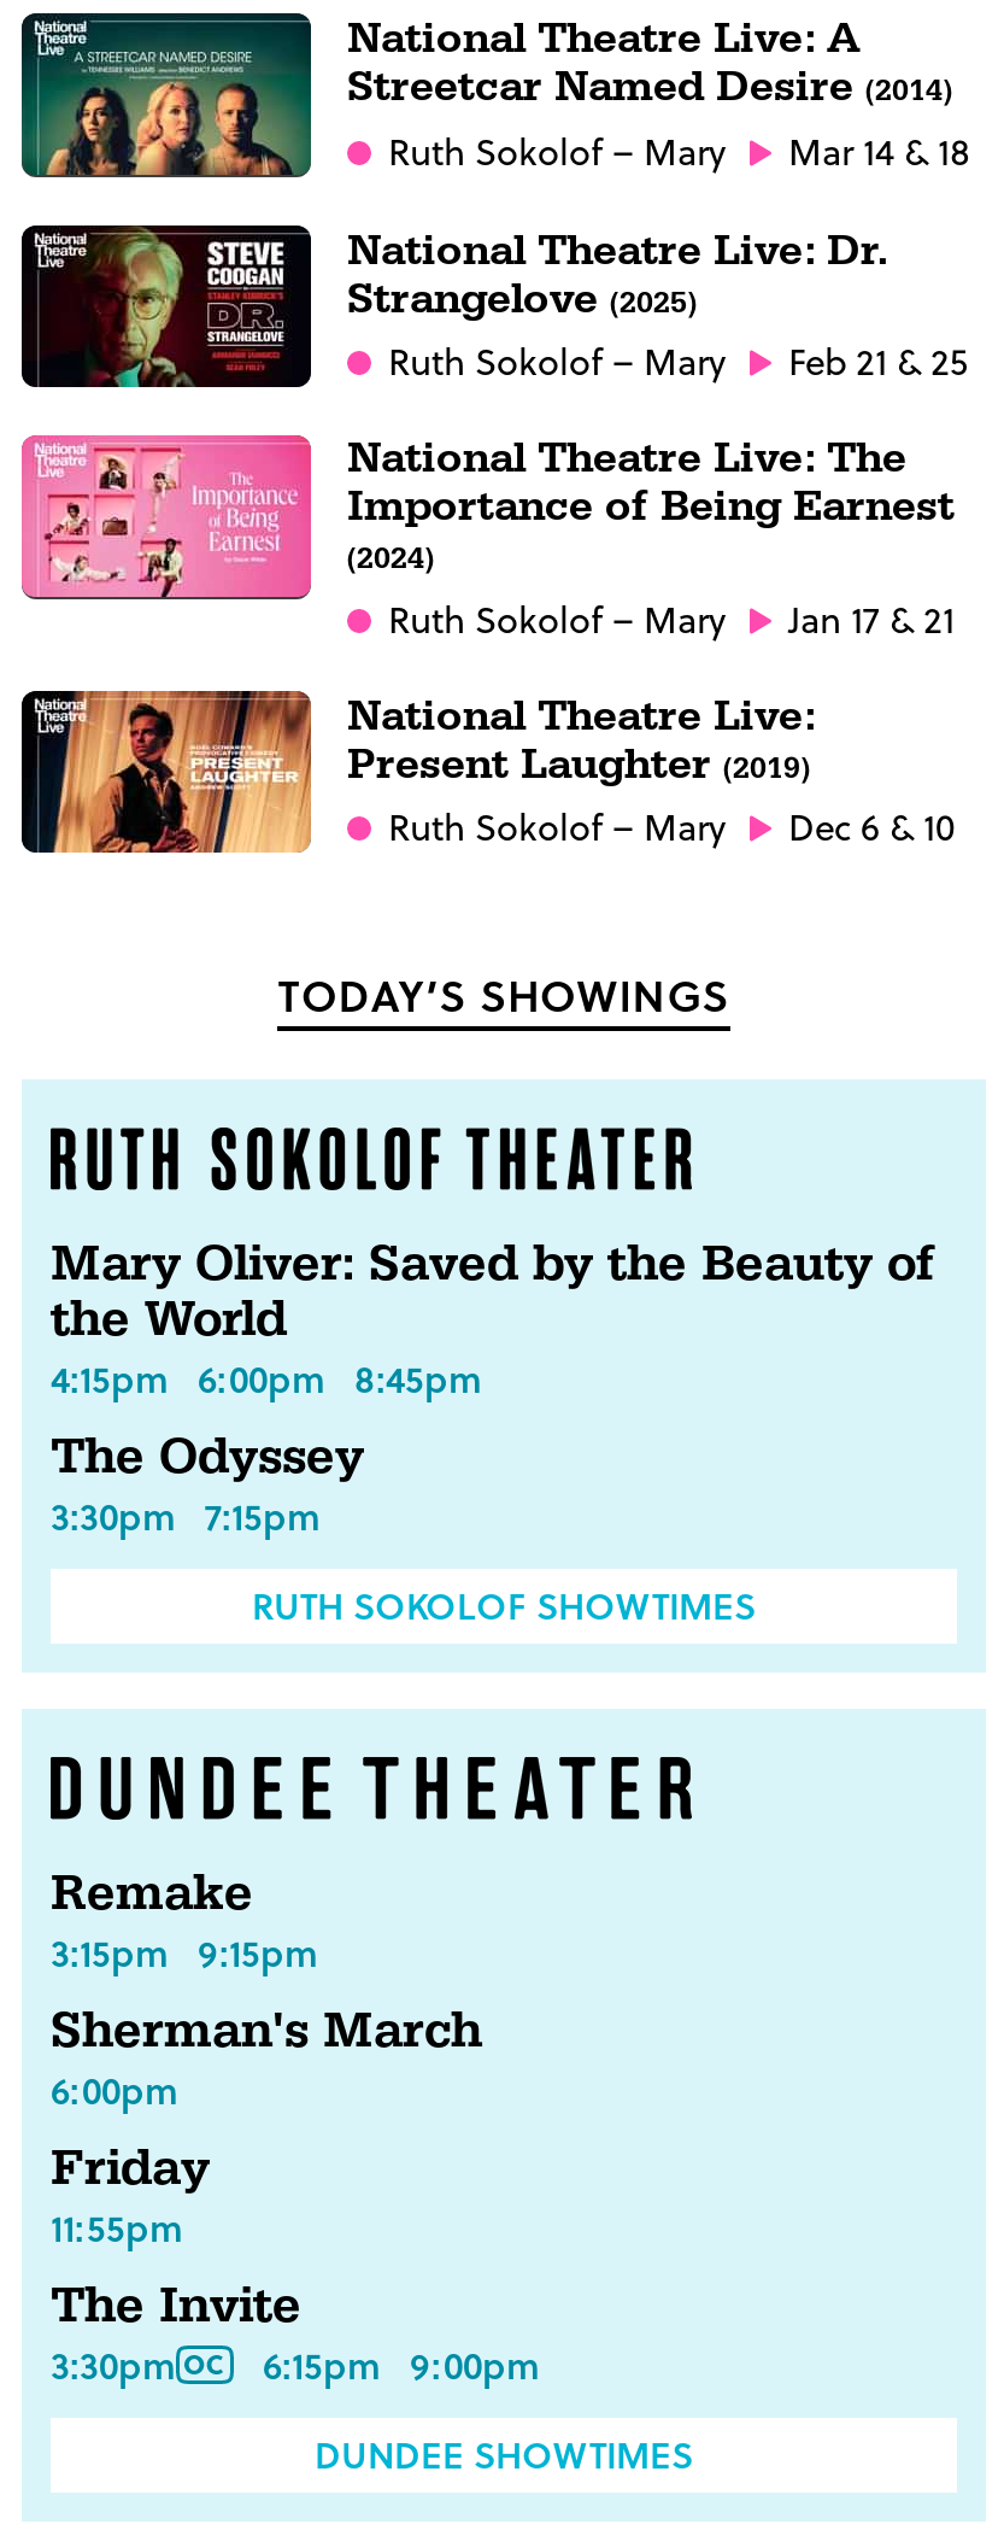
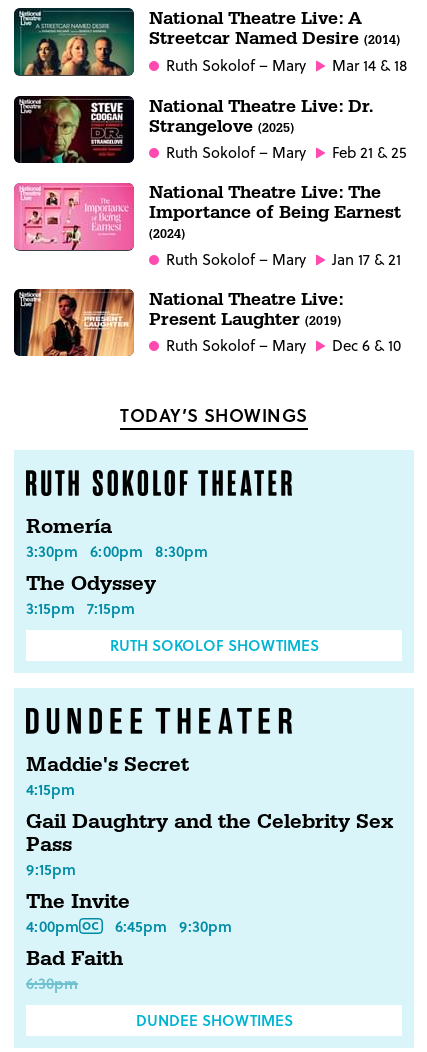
[51,1234,935,1406] Mary Oliver: Saved by the Beauty of | the World | 4:15pm 6:00pm 8:45pm -> [26,514,208,562] Romería | 3:30pm 6:00pm 8:30pm
moved [51,1427,364,1490] -> [26,571,156,597]: The Odyssey
[51,1490,321,1543] 3:30pm 7:15pm -> [26,597,135,619] 3:15pm 7:15pm
moved [252,1579,756,1632] -> [109,634,318,656]: RUTH SOKOLOF SHOWTIMES
[51,1864,482,2255] Remake | 3:15pm 9:15pm | Sherman's March | 6:00pm | Friday | 11:55pm -> [26,752,393,880] Maddie's Secret | 4:15pm | Gail Daughtry and the Celebrity Sex | Pass | 9:15pm
moved [51,2276,301,2339] -> [26,889,130,915]: The Invite
[51,2339,540,2392] 3:30pm | 6:15pm 9:00pm -> [26,915,232,994] 4:00pm | 6:45pm 9:30pm | Bad Faith | 6:30pm

